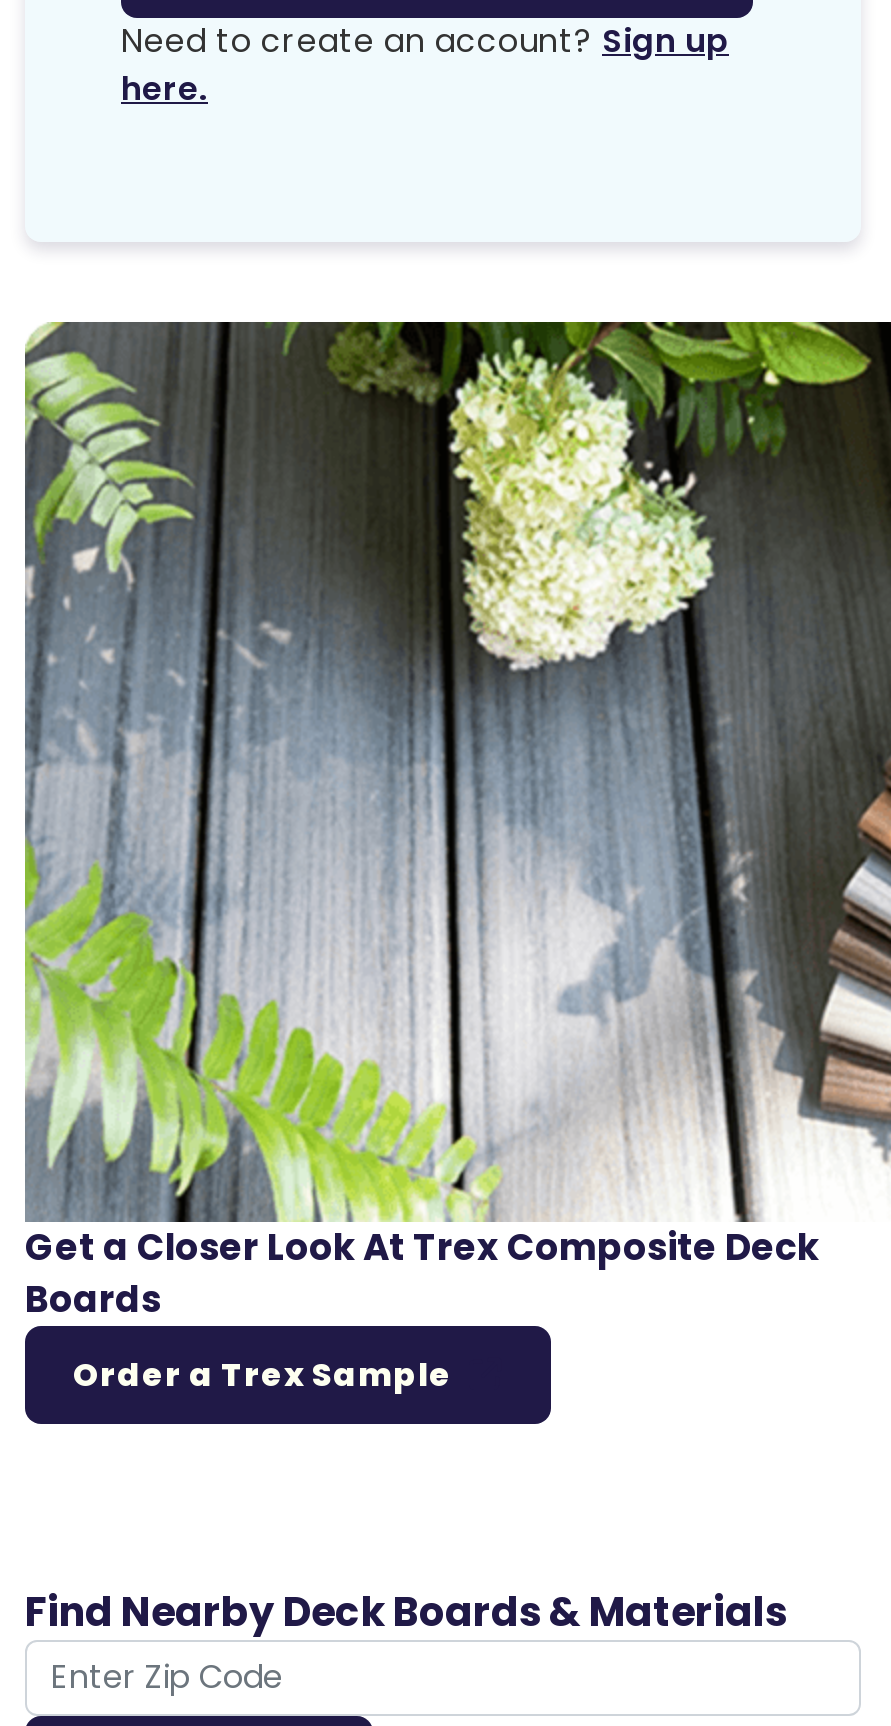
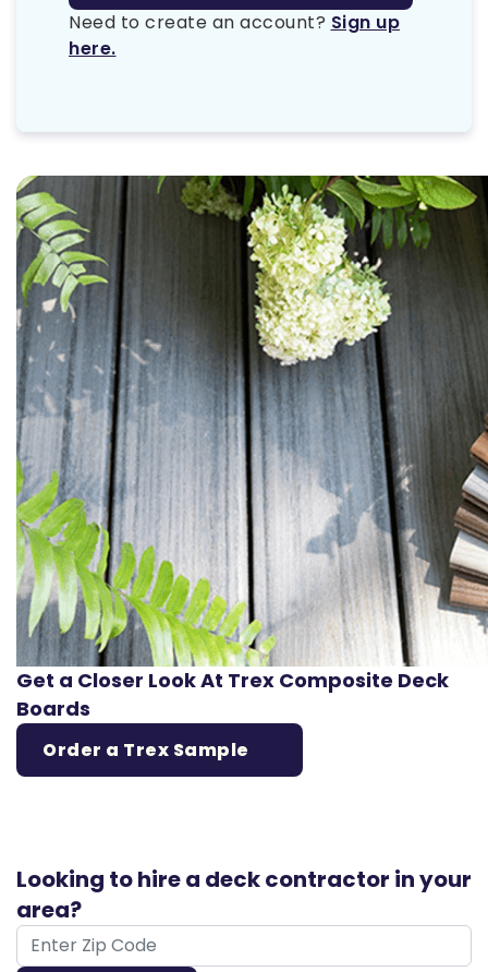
[25,1585,787,1641] Find Nearby Deck Boards & Materials -> [16,864,472,926] Looking to hire a deck contractor in your | area?

